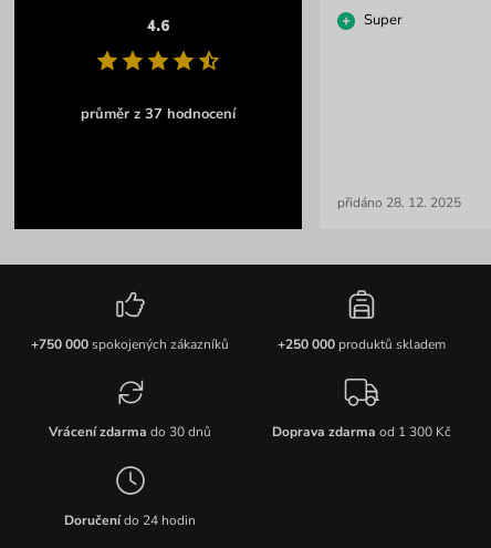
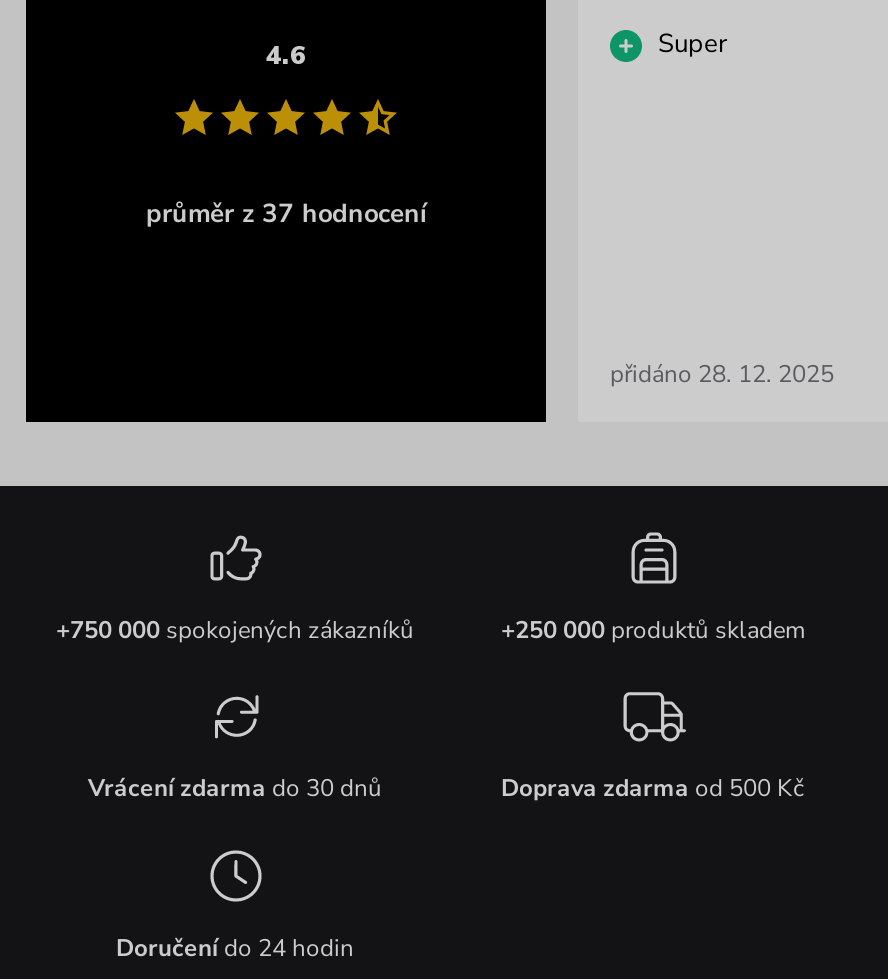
[271,423,451,441] Doprava zdarma od 1 300 Kč -> [501,773,805,805] Doprava zdarma od 500 Kč

